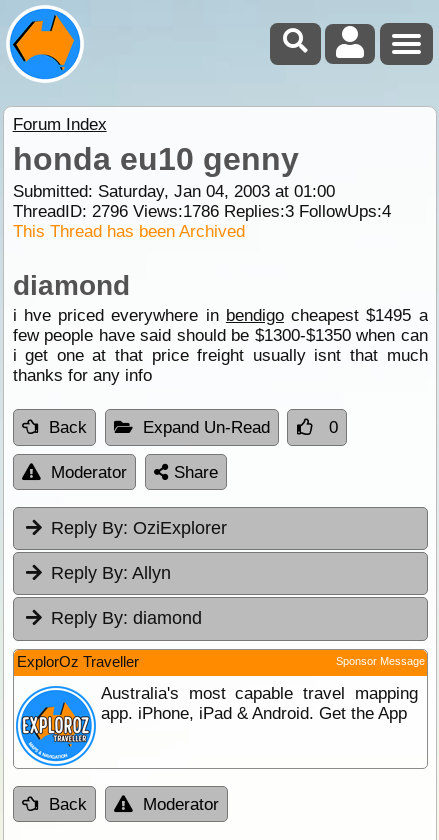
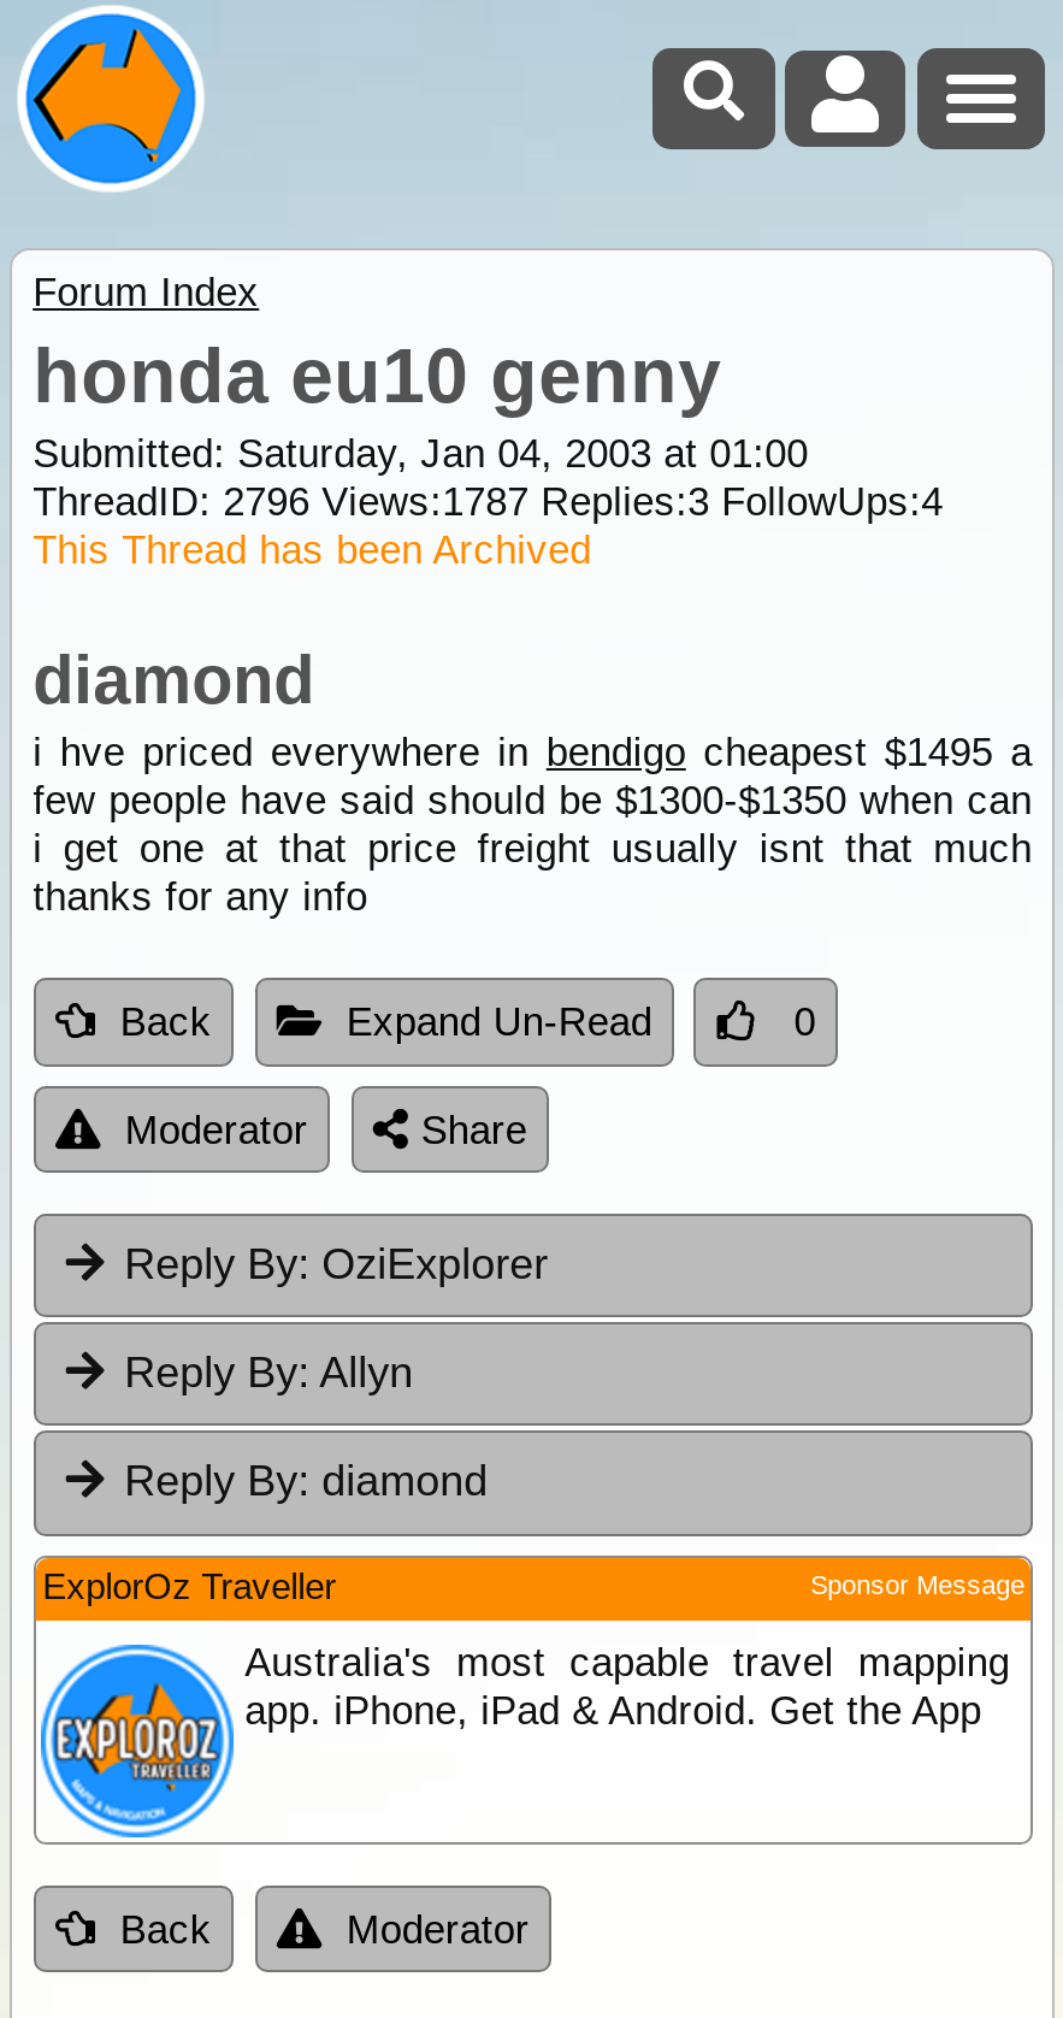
[13,202,391,221] ThreadID: 2796 Views:1786 Replies:3 FollowUps:4 -> [33,479,943,525] ThreadID: 2796 Views:1787 Replies:3 FollowUps:4

